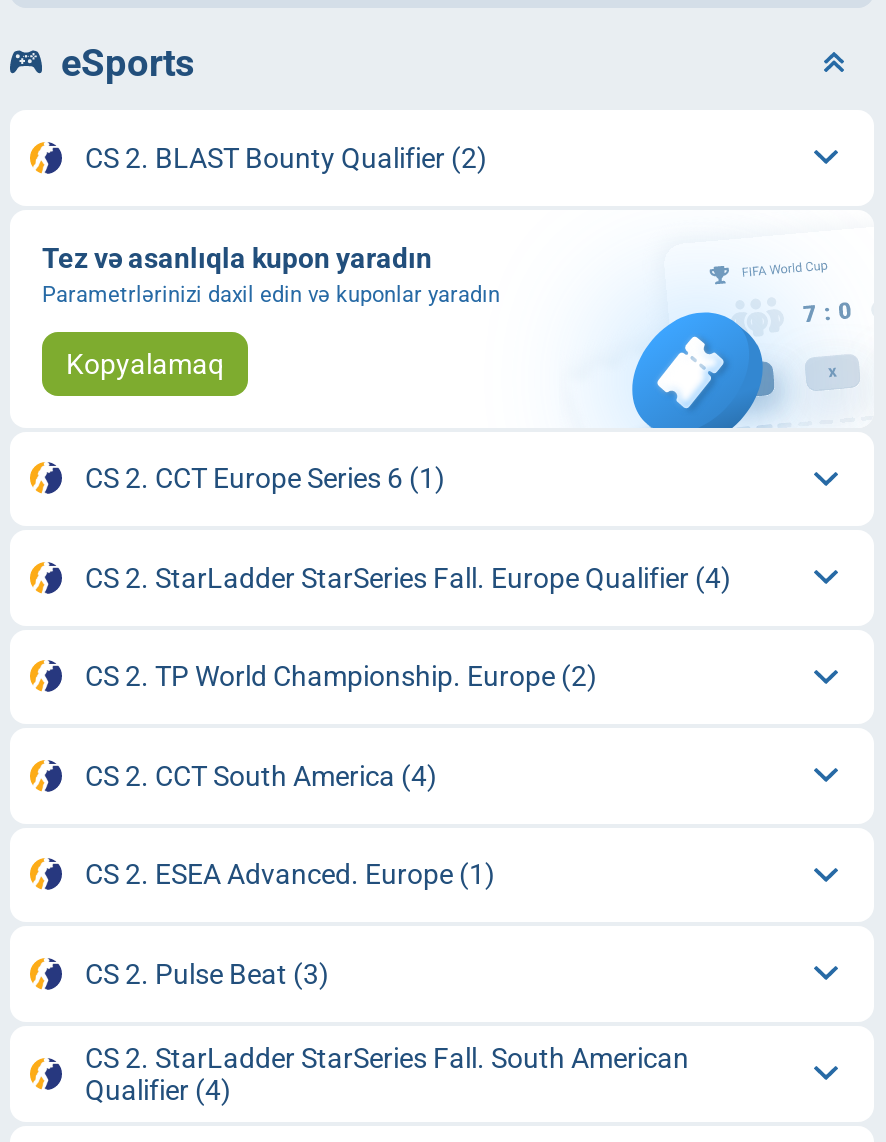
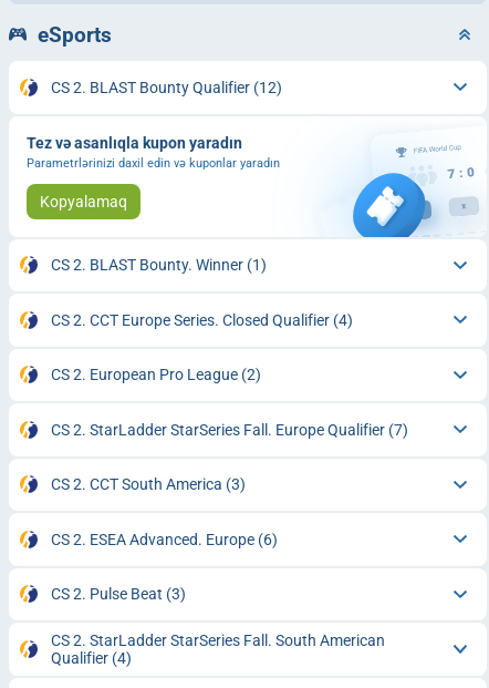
[85,142,487,174] CS 2. BLAST Bounty Qualifier (2) -> [50,78,282,96] CS 2. BLAST Bounty Qualifier (12)
[85,462,731,890] CS 2. CCT Europe Series 6 (1) | CS 2. StarLadder StarSeries Fall. Europe Qualifier (4) | CS 2. TP World Championship. Europe (2) | CS 2. CCT South America (4) | CS 2. ESEA Advanced. Europe (1) -> [50,256,408,548] CS 2. BLAST Bounty. Winner (1) | CS 2. CCT Europe Series. Closed Qualifier (4) | CS 2. European Pro League (2) | CS 2. StarLadder StarSeries Fall. Europe Qualifier (7) | CS 2. CCT South America (3) | CS 2. ESEA Advanced. Europe (6)

